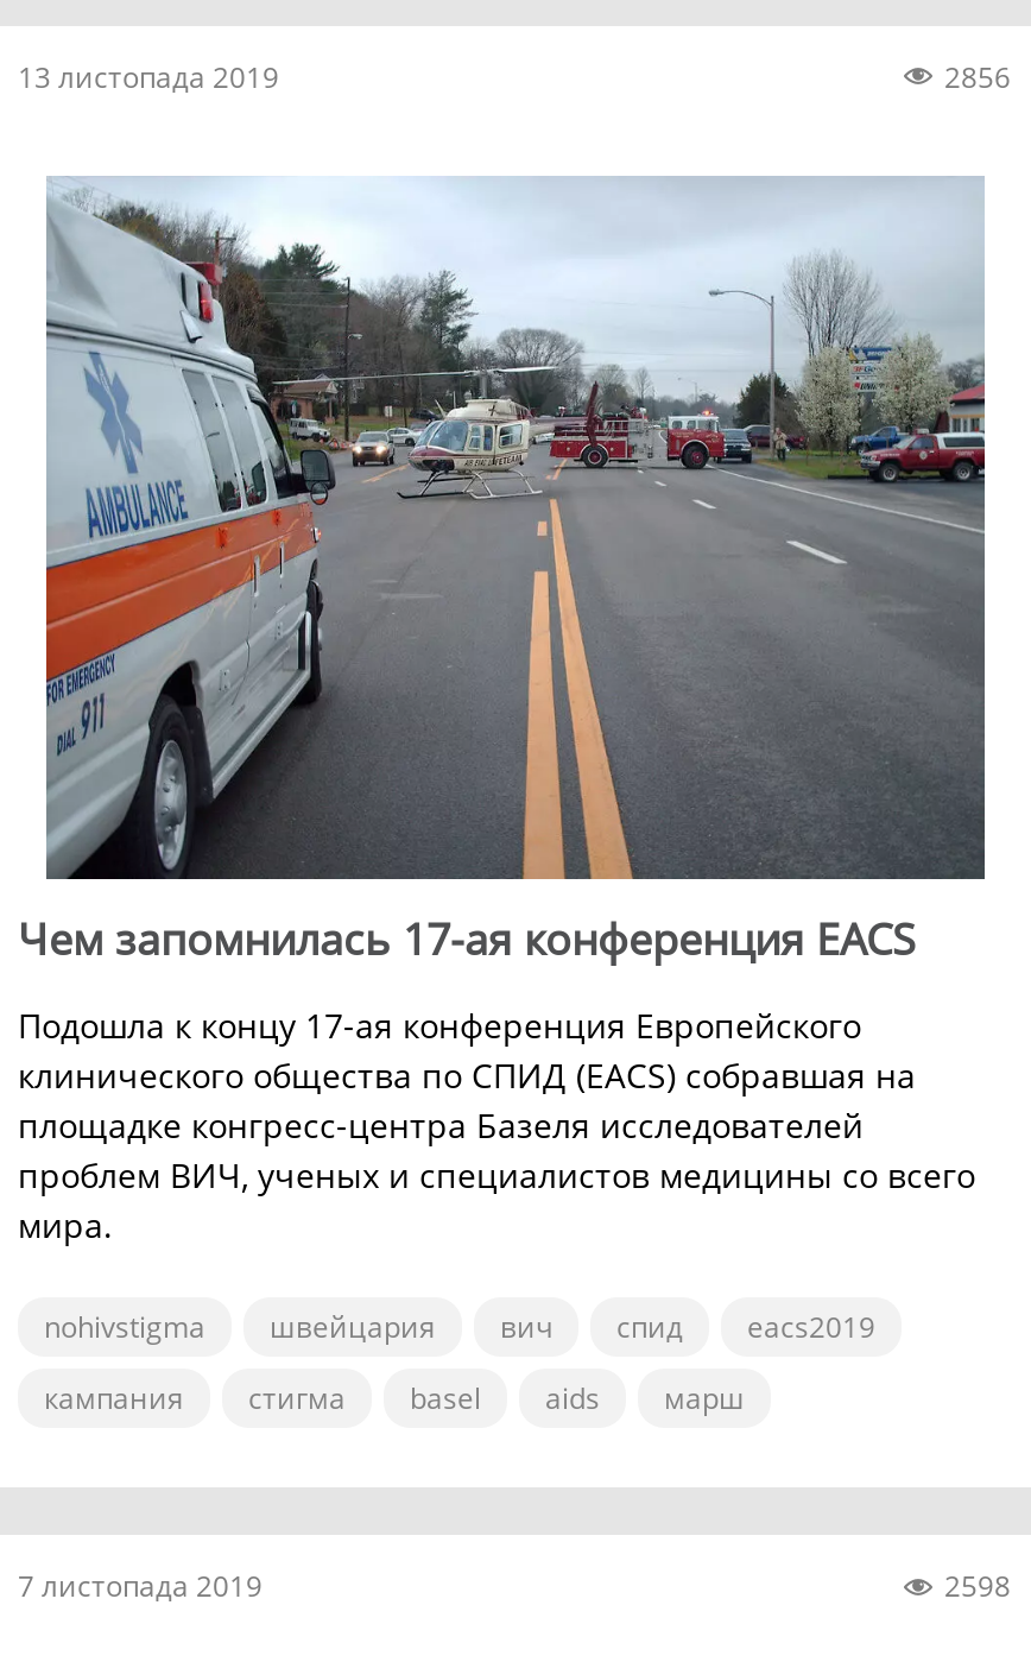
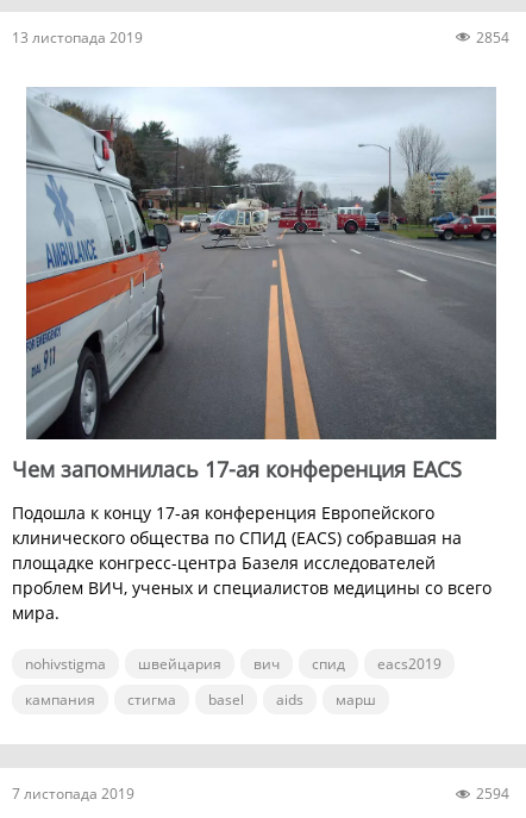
[944,56,1011,97] 2856 -> [476,27,509,47] 2854
[944,1566,1011,1607] 2598 -> [476,784,509,804] 2594

